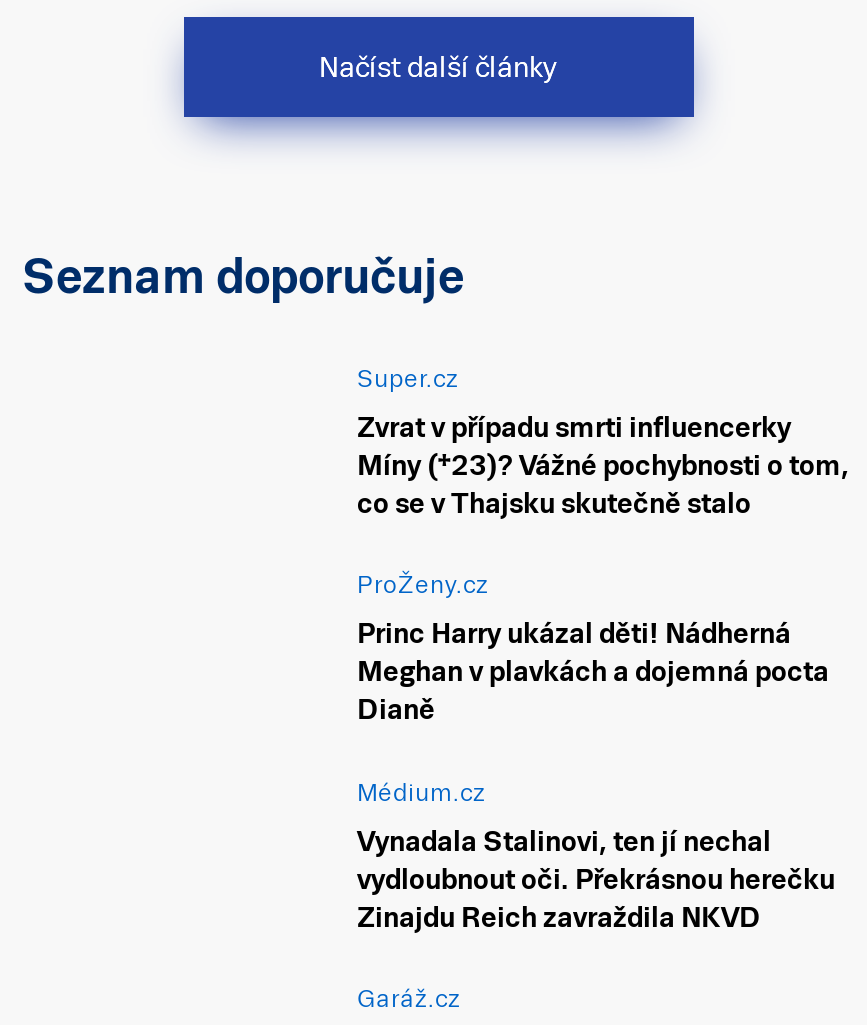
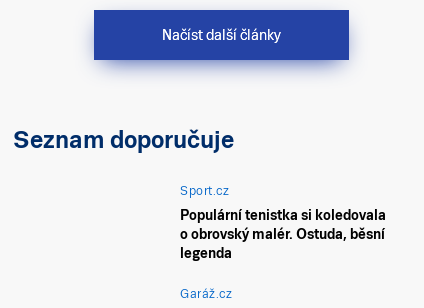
[357,365,849,933] Super.cz | Zvrat v případu smrti influencerky | Míny (†23)? Vážné pochybnosti o tom, | co se v Thajsku skutečně stalo | ProŽeny.cz | Princ Harry ukázal děti! Nádherná | Meghan v plavkách a dojemná pocta | Dianě | Médium.cz | Vynadala Stalinovi, ten jí nechal | vydloubnout oči. Překrásnou herečku | Zinajdu Reich zavraždila NKVD -> [180,184,386,261] Sport.cz | Populární tenistka si koledovala | o obrovský malér. Ostuda, běsní | legenda

